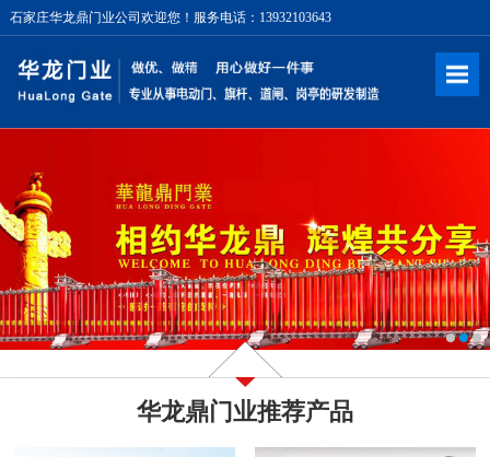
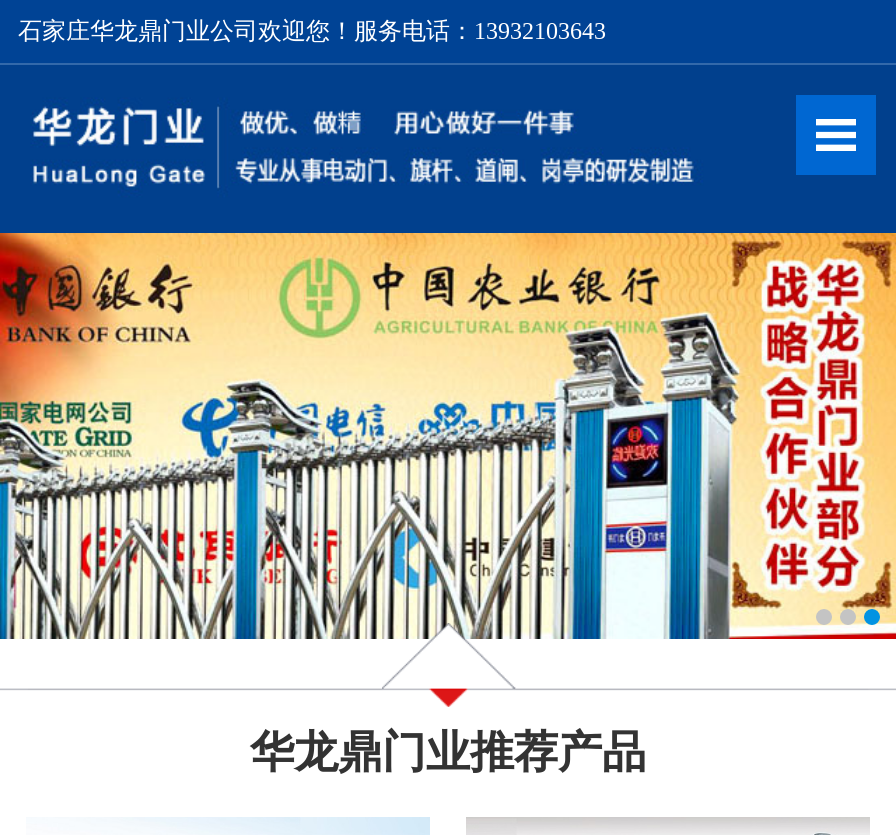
[3,127,487,351] [image] -> [6,231,890,641] [image]

